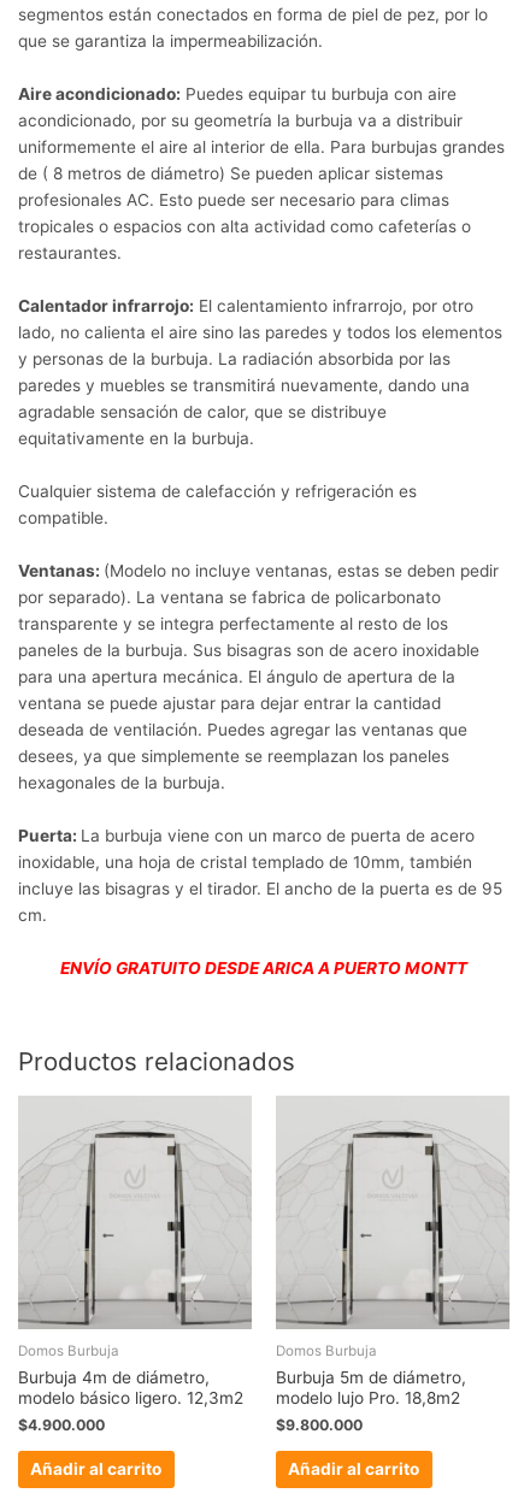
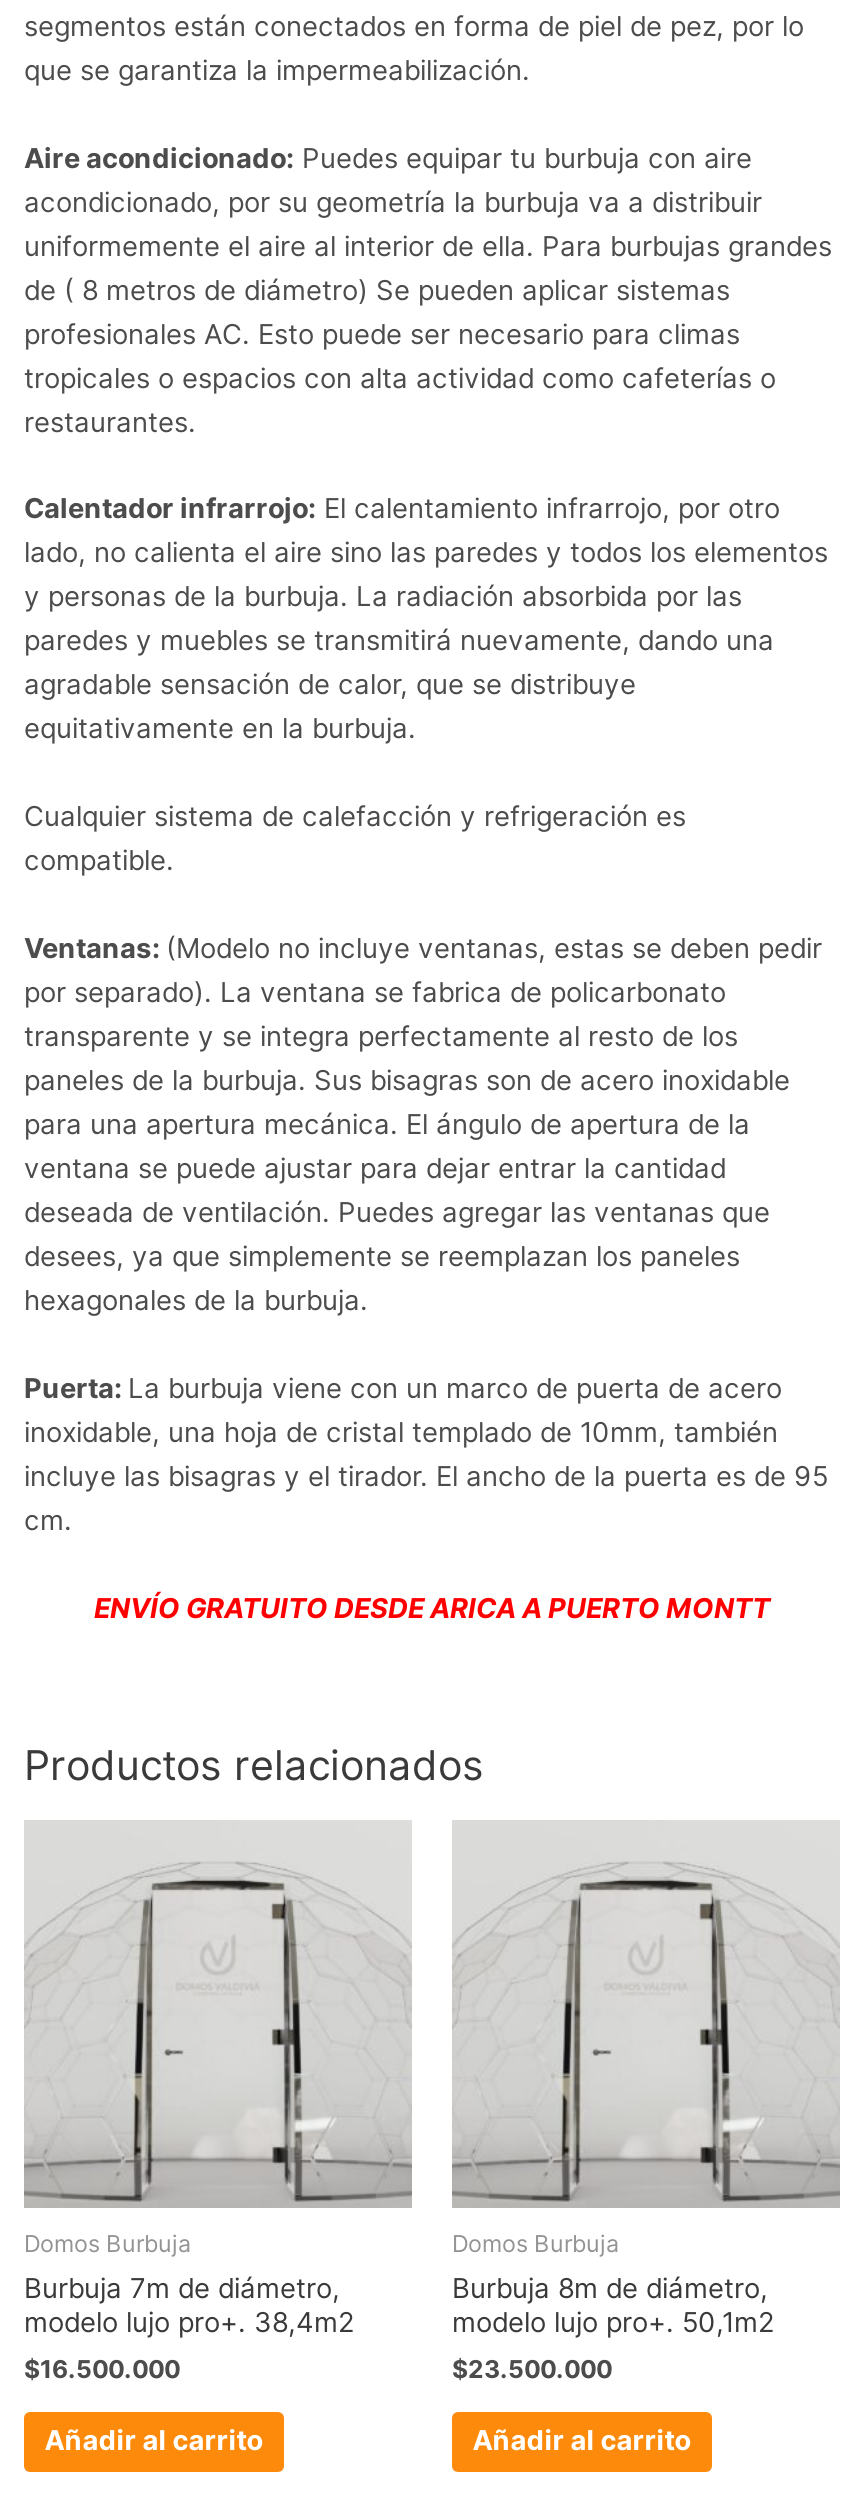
[18,1367,210,1386] Burbuja 4m de diámetro, -> [24,2271,340,2303] Burbuja 7m de diámetro,
[276,1367,466,1386] Burbuja 5m de diámetro, -> [452,2271,768,2303] Burbuja 8m de diámetro,
[18,1388,243,1407] modelo básico ligero. 12,3m2 -> [24,2305,354,2337] modelo lujo pro+. 38,4m2
[276,1388,460,1407] modelo lujo Pro. 18,8m2 -> [452,2305,774,2337] modelo lujo pro+. 50,1m2
[18,1416,105,1434] $4.900.000 -> [24,2353,180,2383] $16.500.000
[276,1416,363,1434] $9.800.000 -> [452,2353,612,2383] $23.500.000

